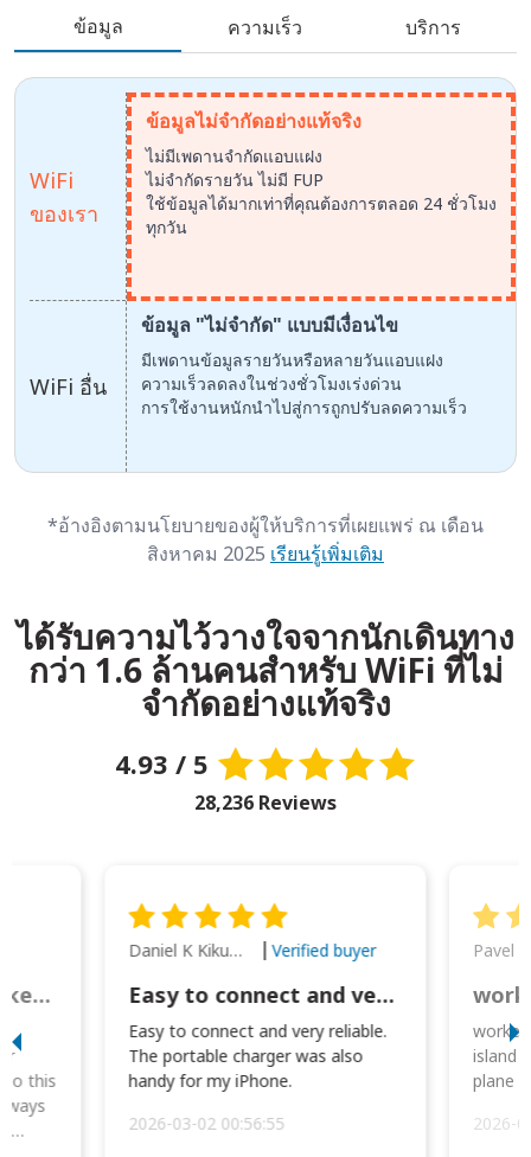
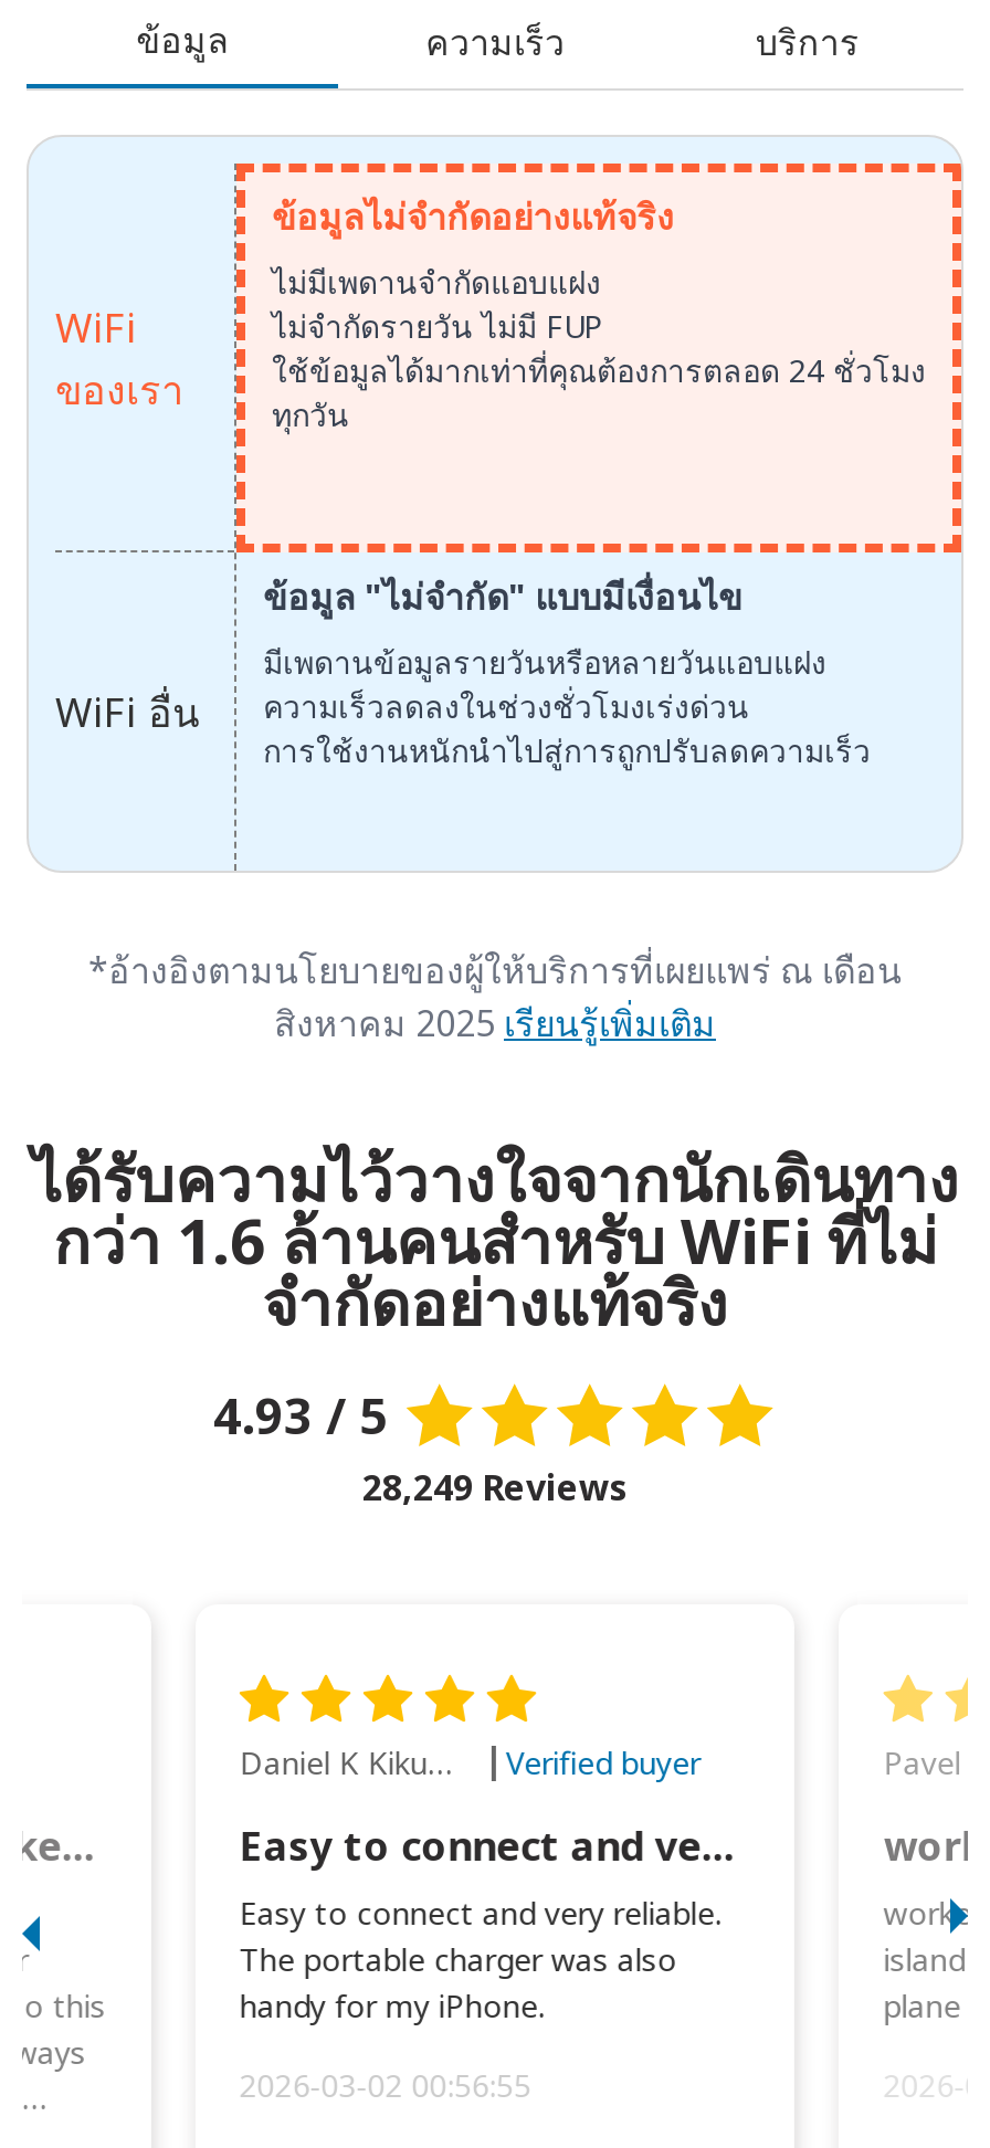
[194,790,337,816] 28,236 Reviews -> [362,1463,628,1512] 28,249 Reviews

